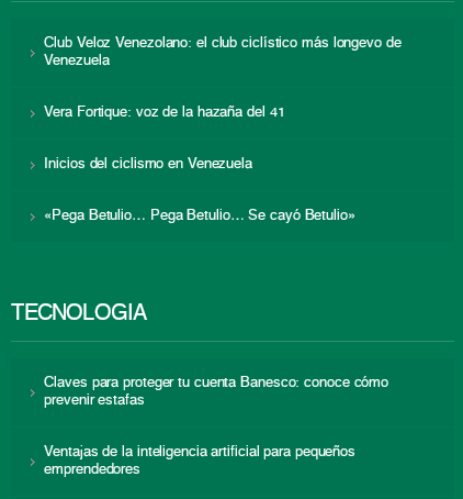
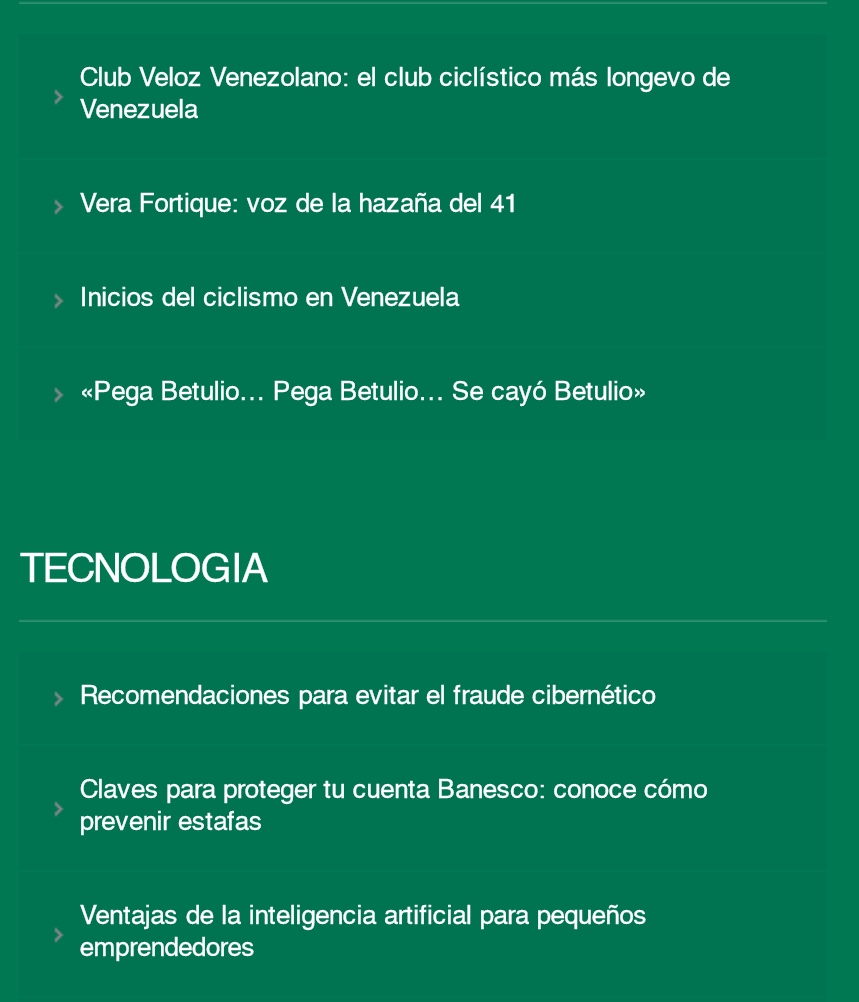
none -> [80,685,656,711] Recomendaciones para evitar el fraude cibernético

